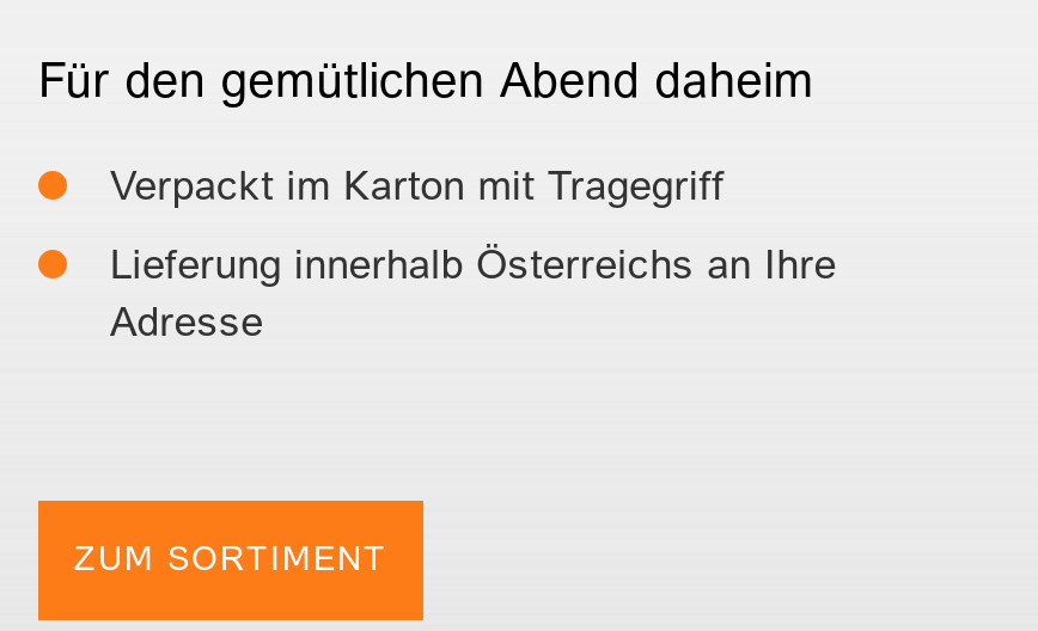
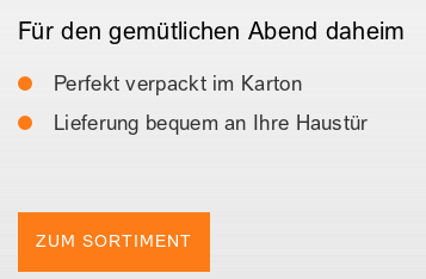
[110,161,724,211] Verpackt im Karton mit Tragegriff -> [54,71,302,96] Perfekt verpackt im Karton
[110,240,836,347] Lieferung innerhalb Österreichs an Ihre | Adresse -> [54,111,368,136] Lieferung bequem an Ihre Haustür

